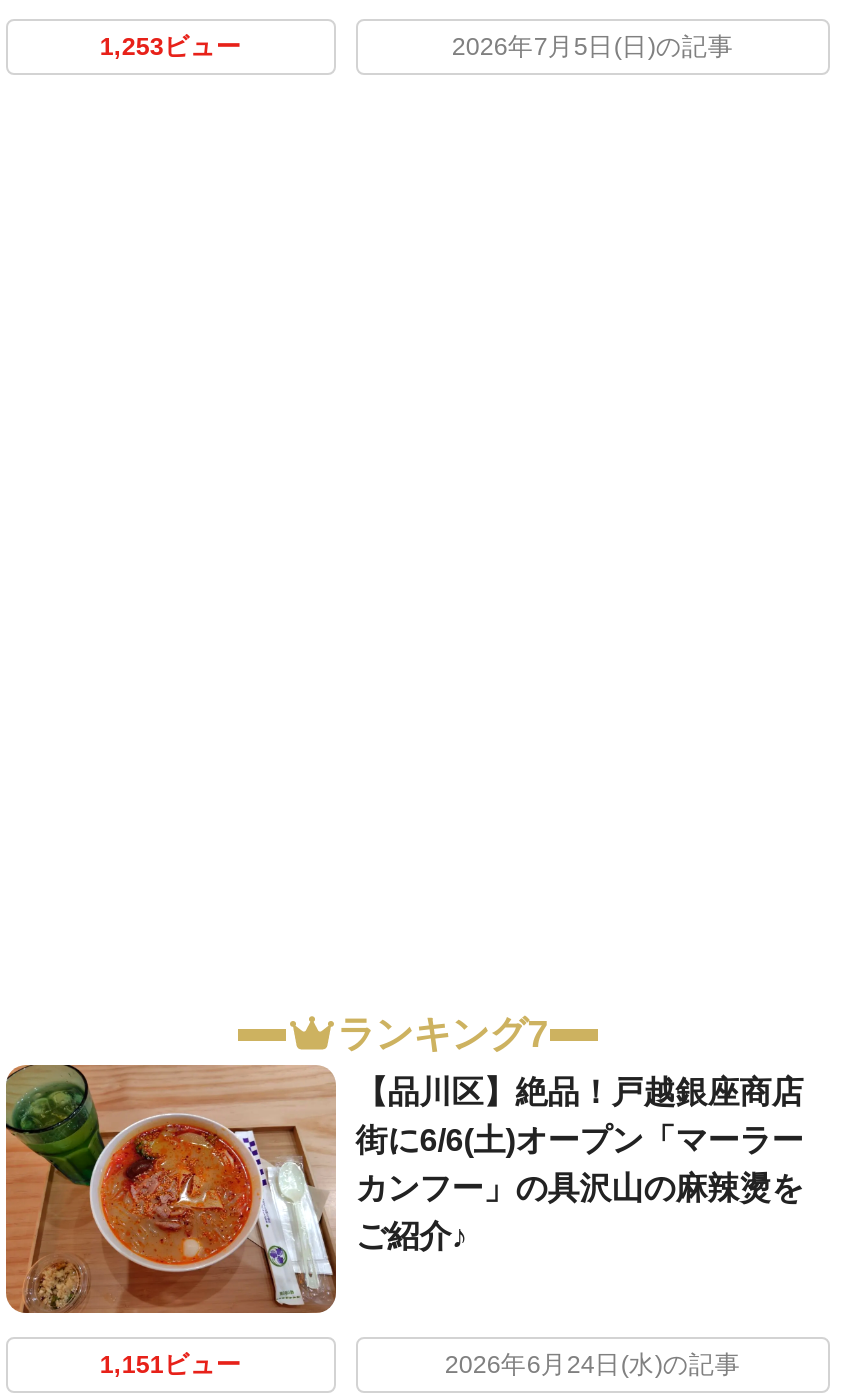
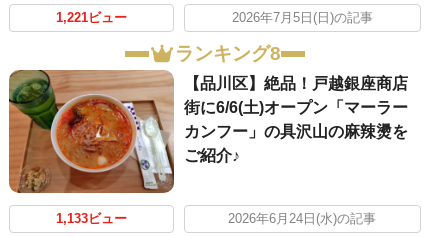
[100,32,242,60] 1,253ビュー -> [56,11,127,25] 1,221ビュー
[337,1013,549,1055] ランキング7 -> [175,43,281,64] ランキング8
[100,1350,242,1378] 1,151ビュー -> [56,212,127,226] 1,133ビュー

